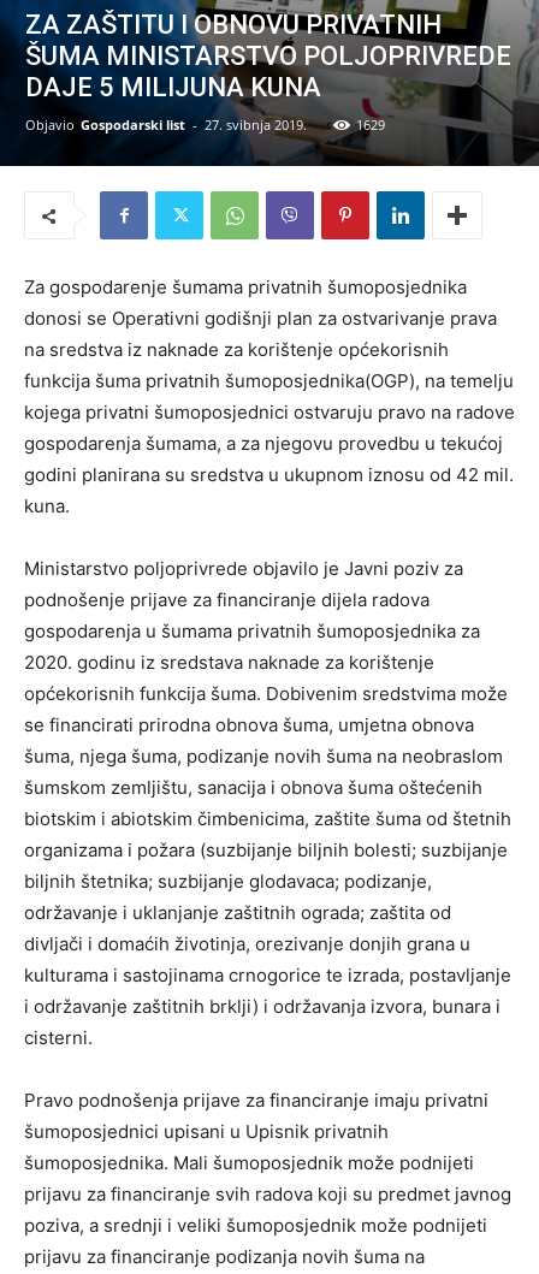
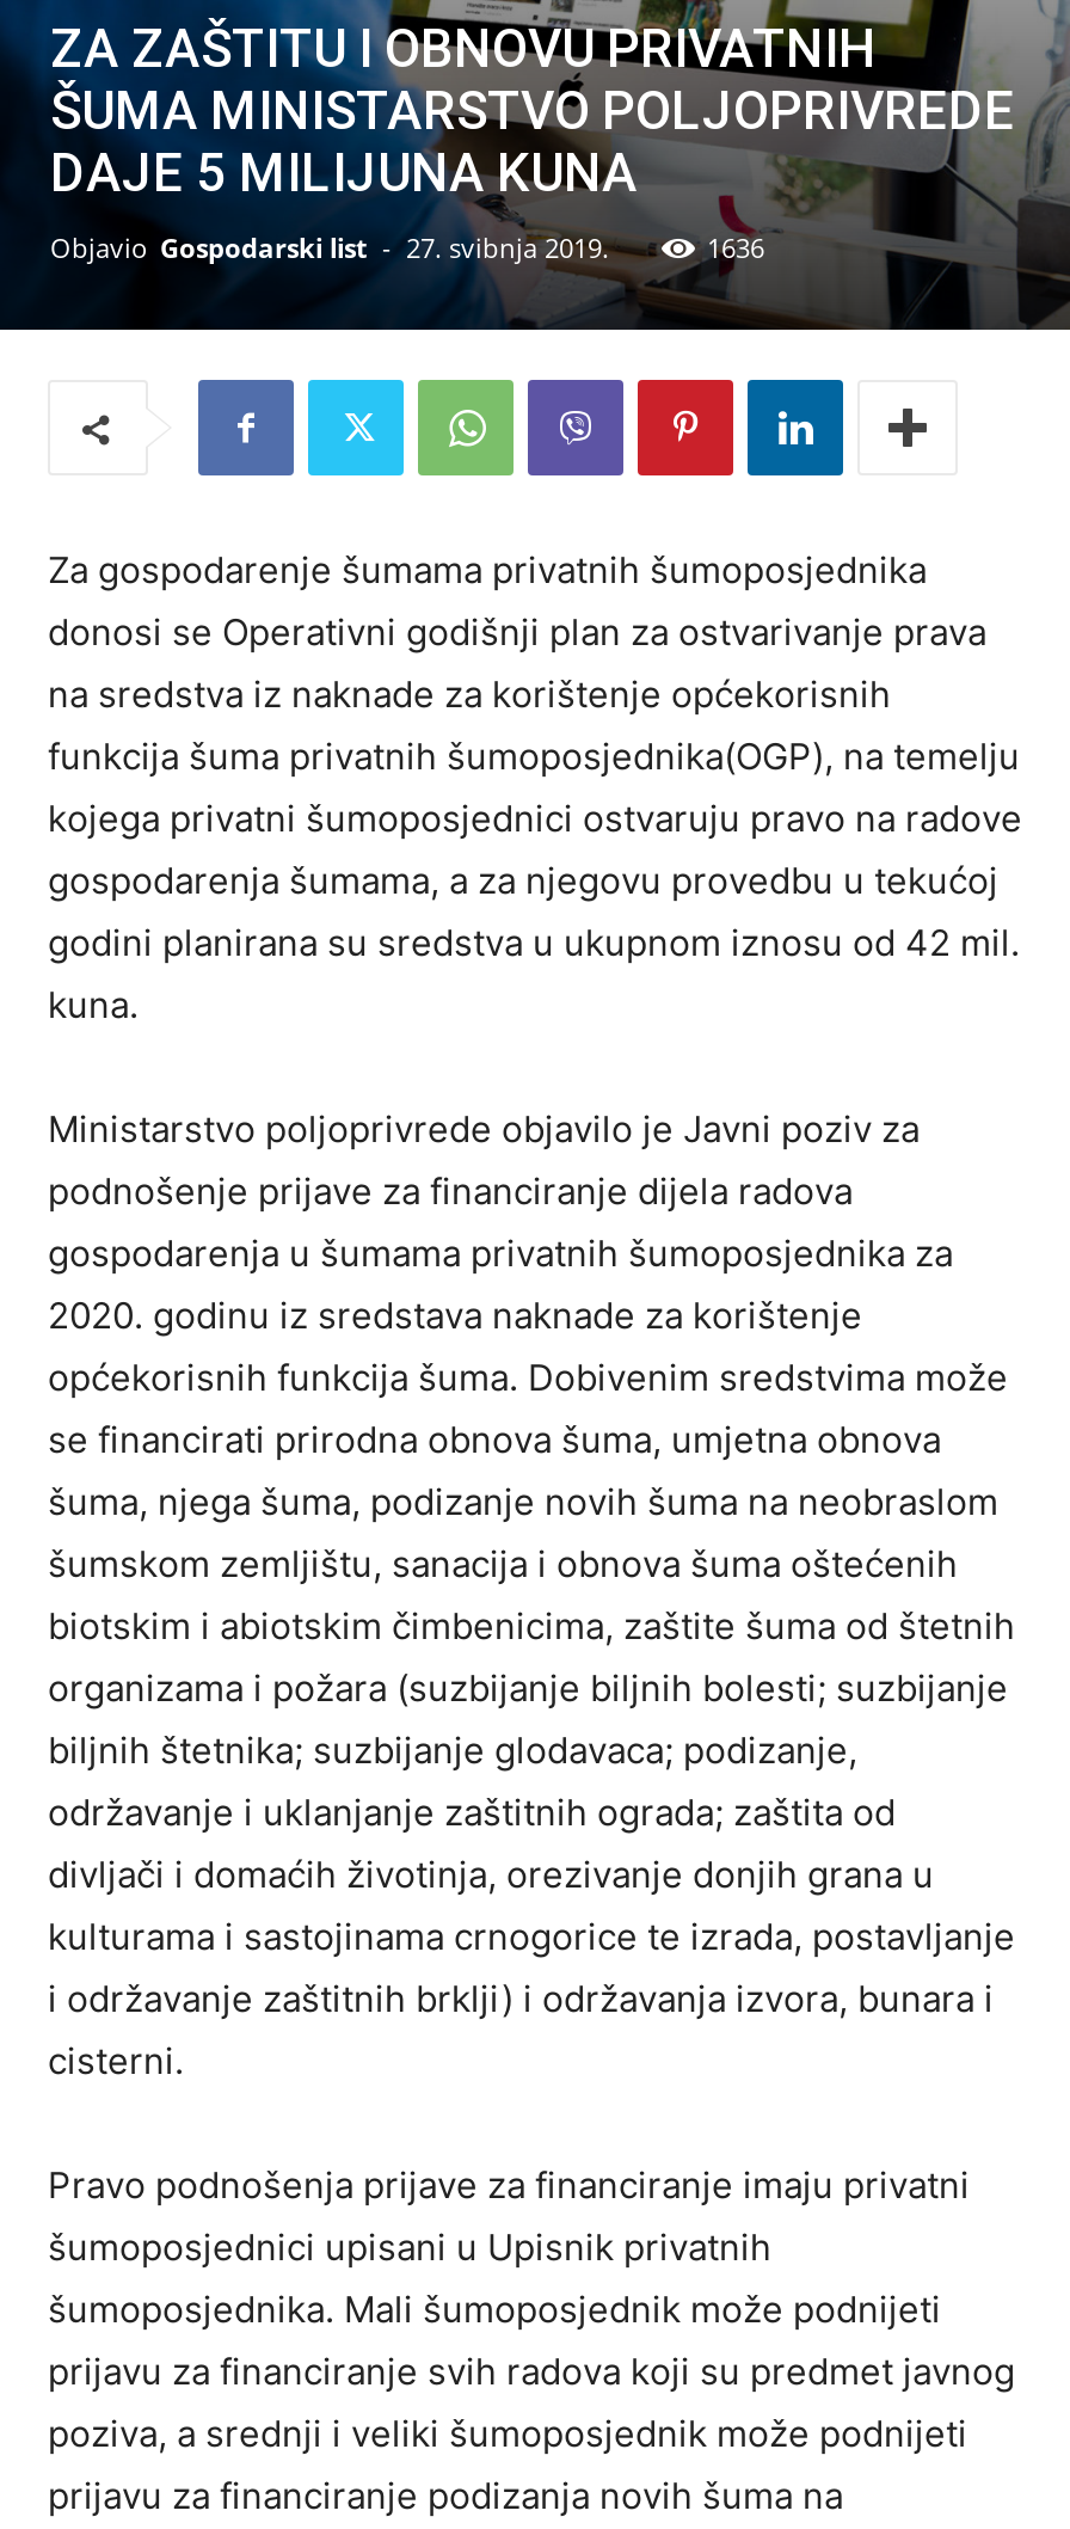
[356,116,385,134] 1629 -> [707,230,764,266] 1636

